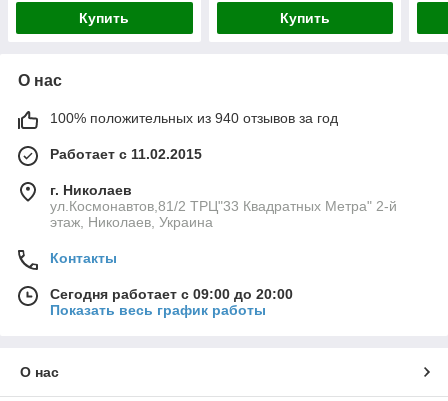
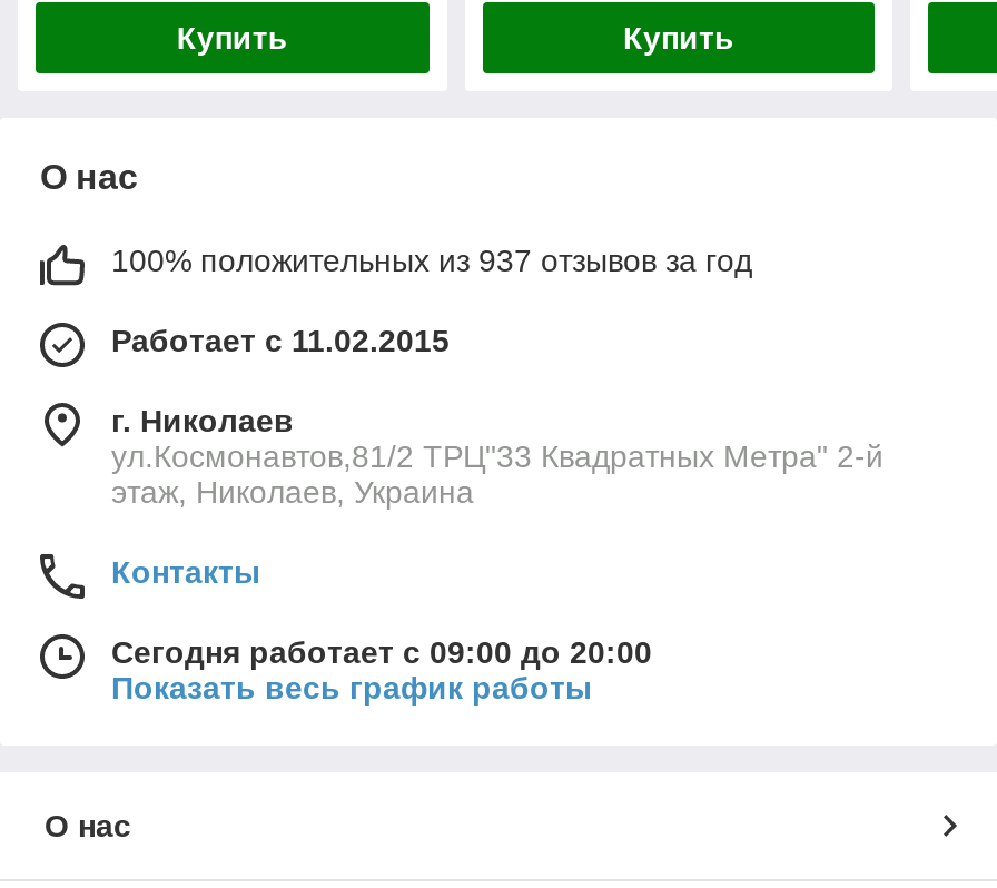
[50,110,338,126] 100% положительных из 940 отзывов за год -> [111,243,752,278] 100% положительных из 937 отзывов за год

